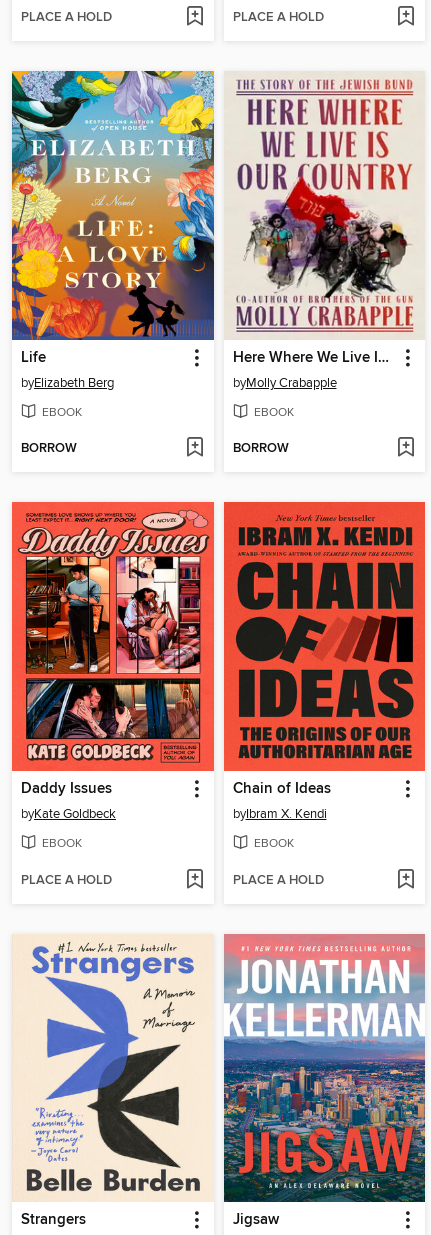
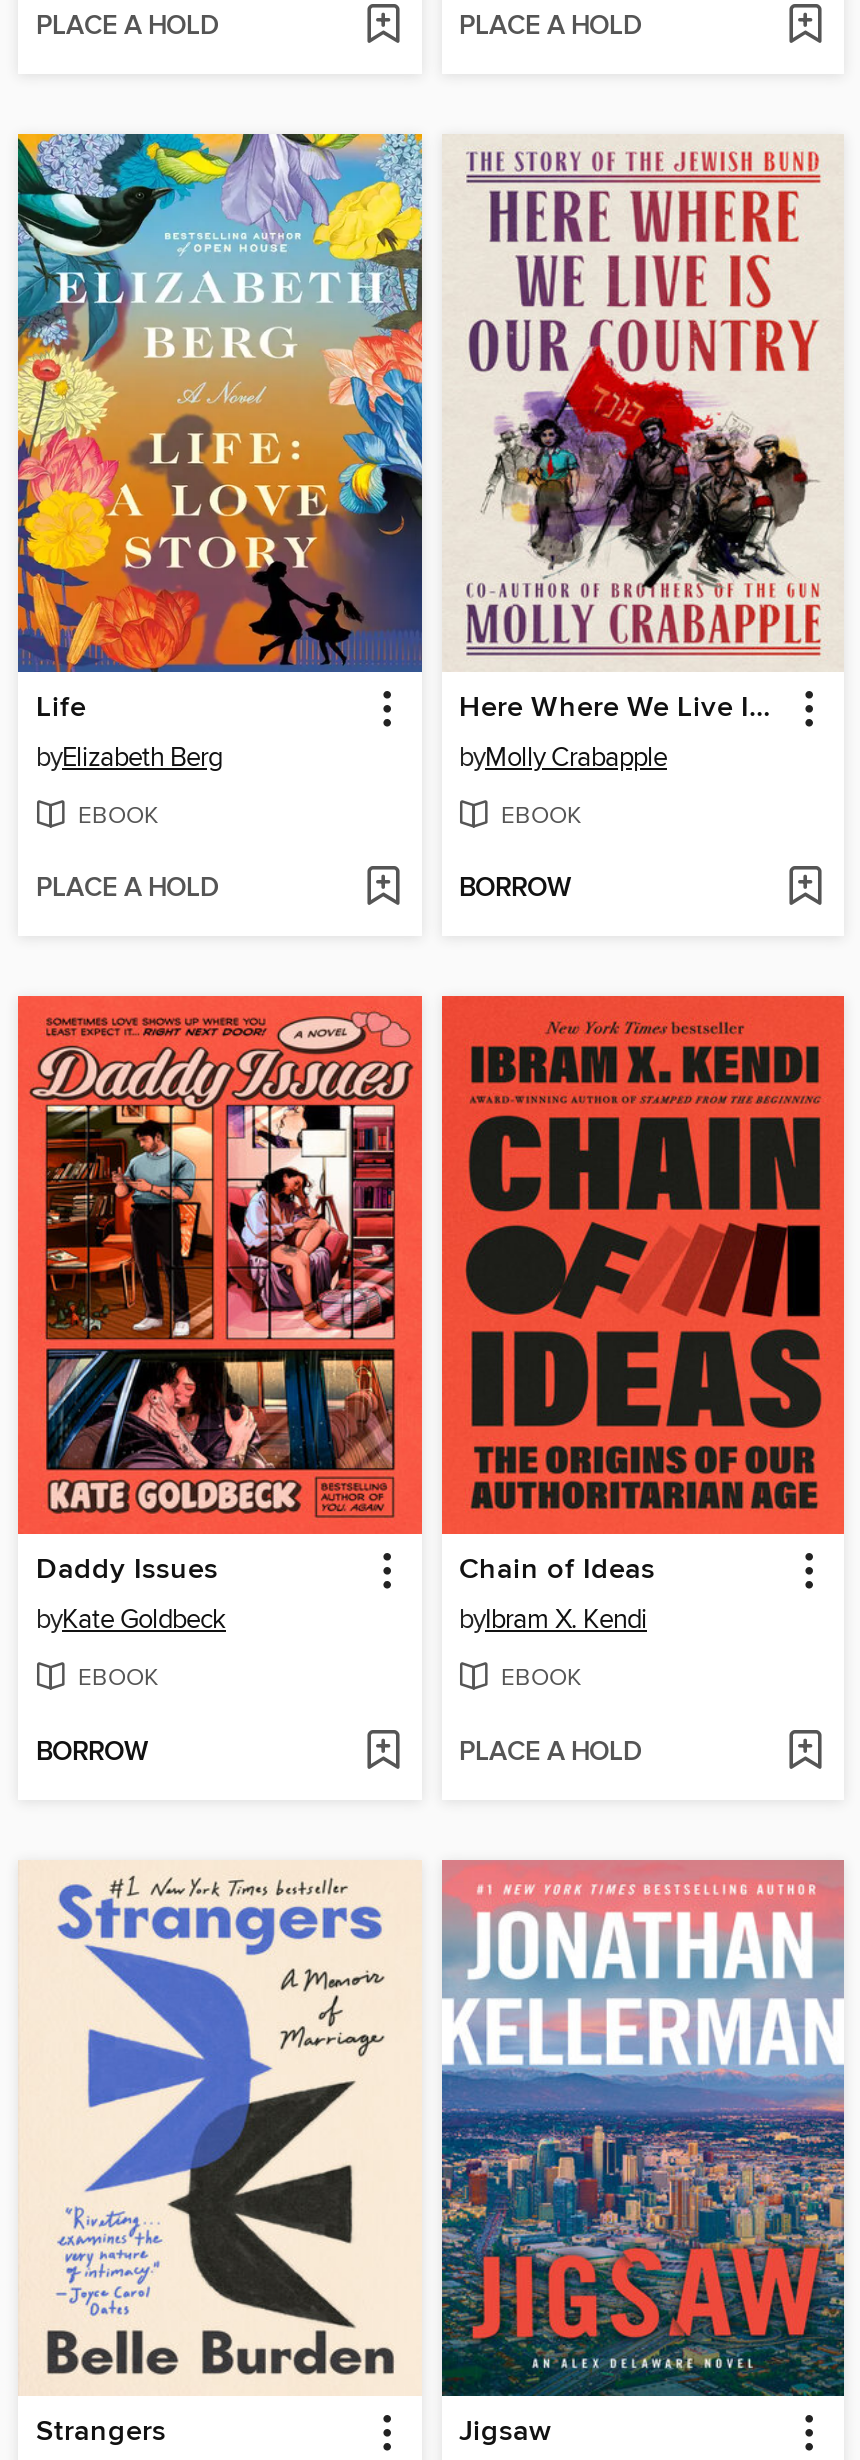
[21,440,77,457] BORROW -> [36,873,218,907] PLACE A HOLD
[21,872,112,889] PLACE A HOLD -> [36,1735,148,1769] BORROW

